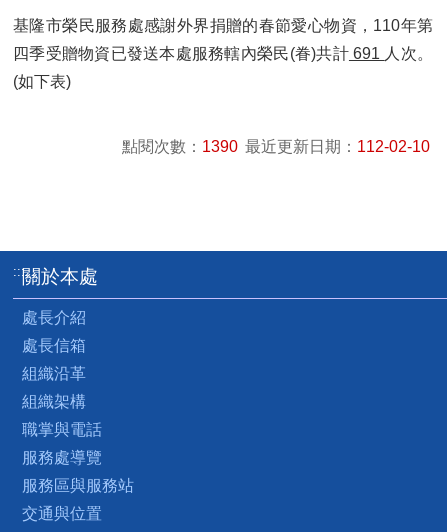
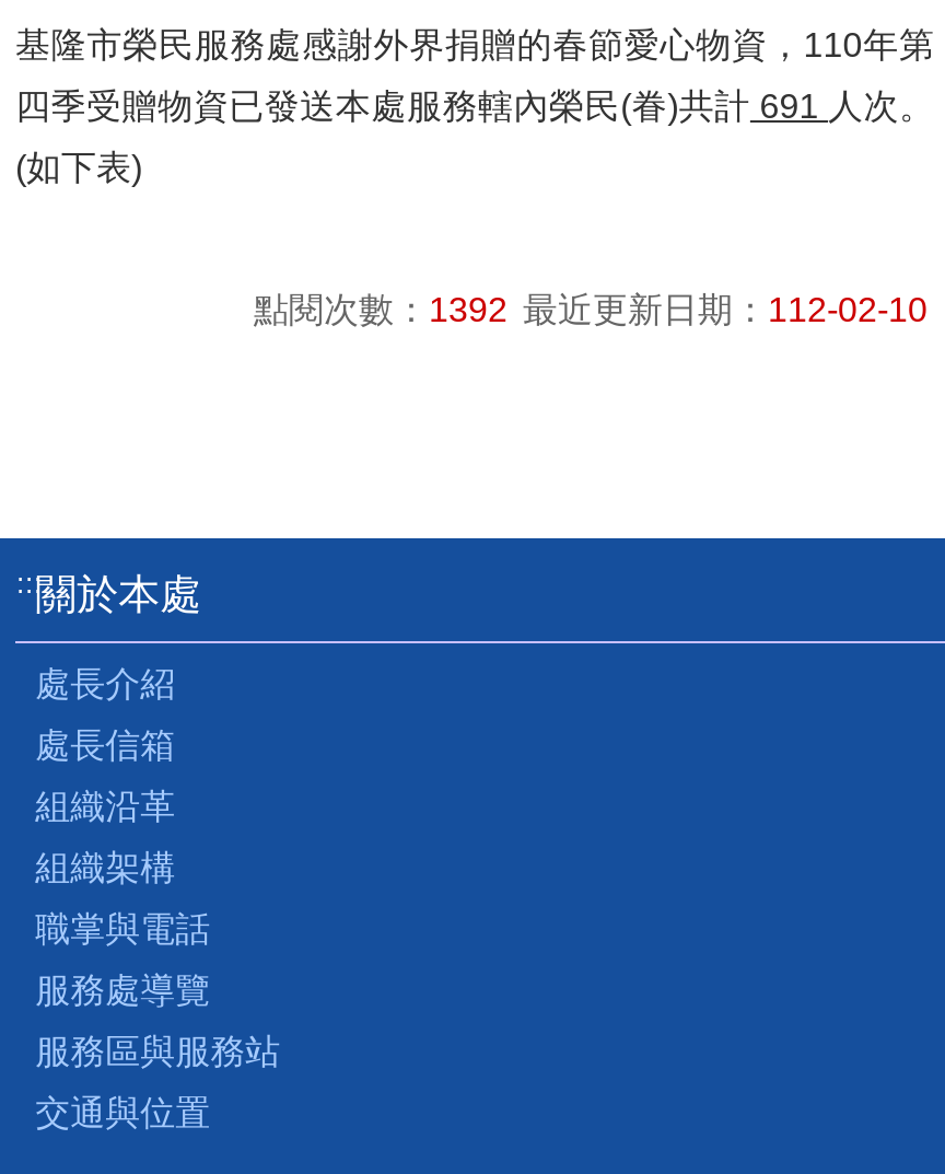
[122,138,430,155] 點閱次數：1390 最近更新日期：112-02-10 -> [254,292,927,329] 點閱次數：1392 最近更新日期：112-02-10

